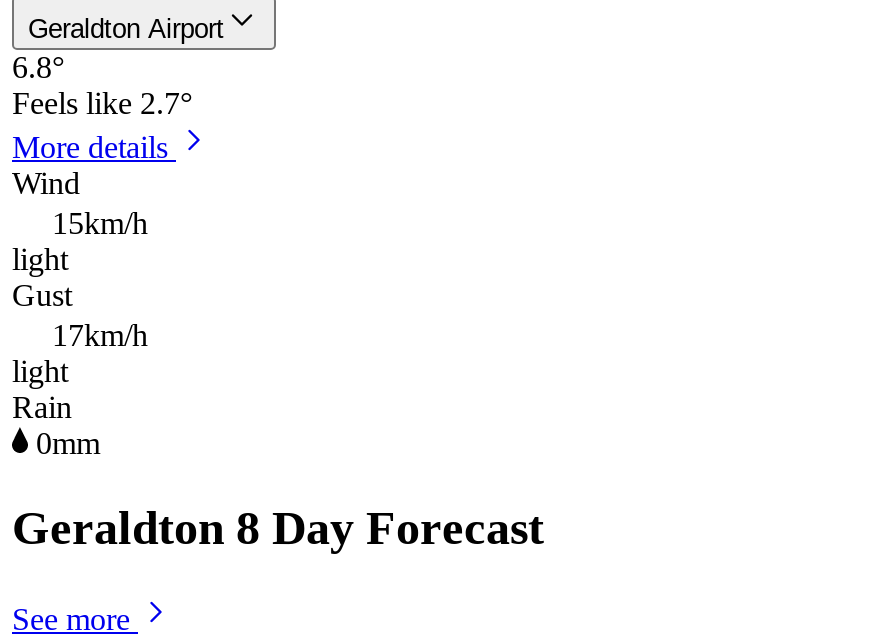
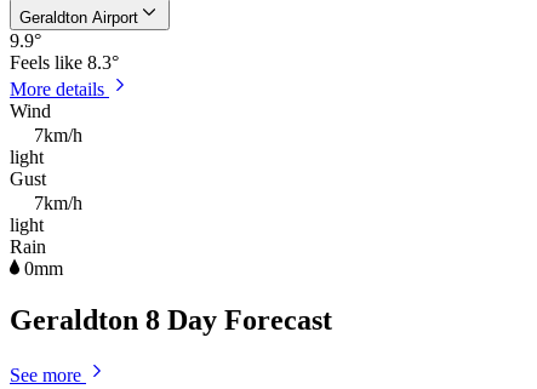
[12,49,64,83] 6.8° -> [10,30,41,50] 9.9°
[12,85,192,119] Feels like 2.7° -> [10,52,119,72] Feels like 8.3°
[52,205,148,239] 15km/h -> [34,124,82,145] 7km/h
[52,317,148,351] 17km/h -> [34,192,82,213] 7km/h

